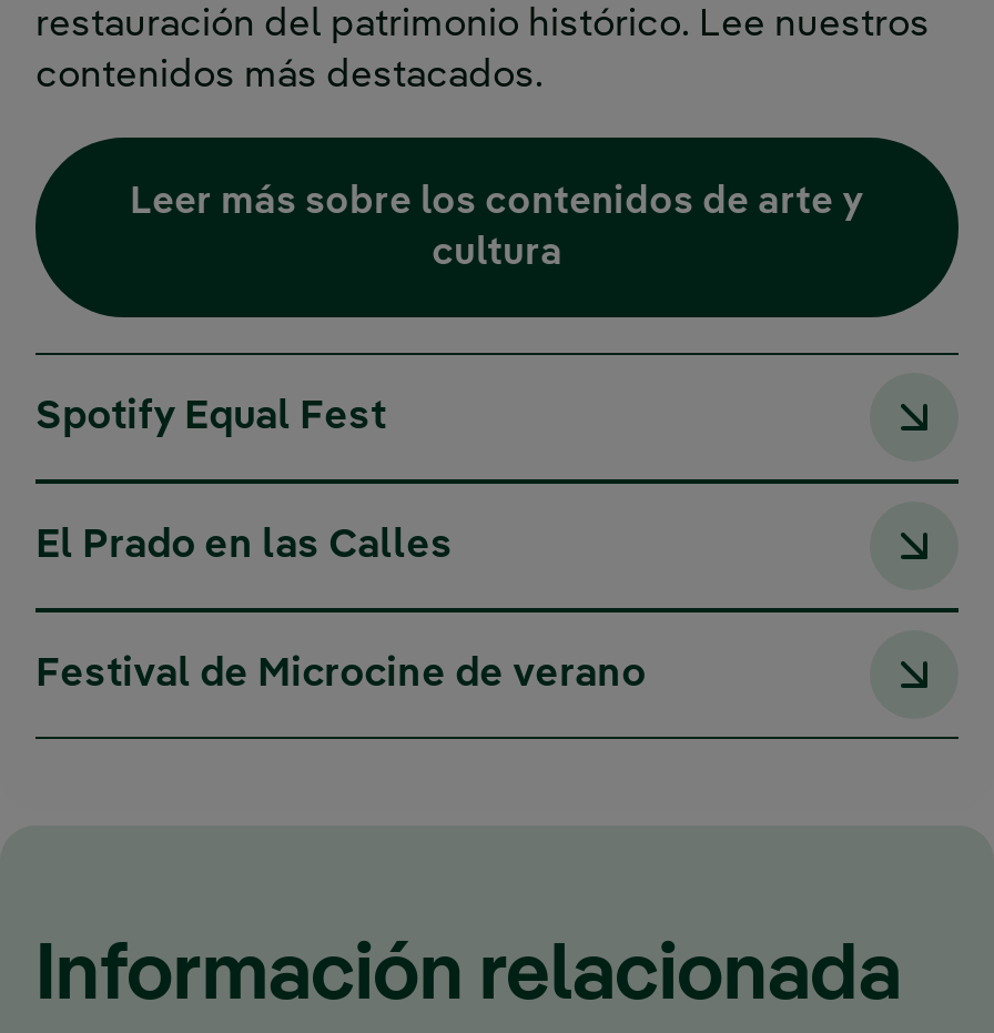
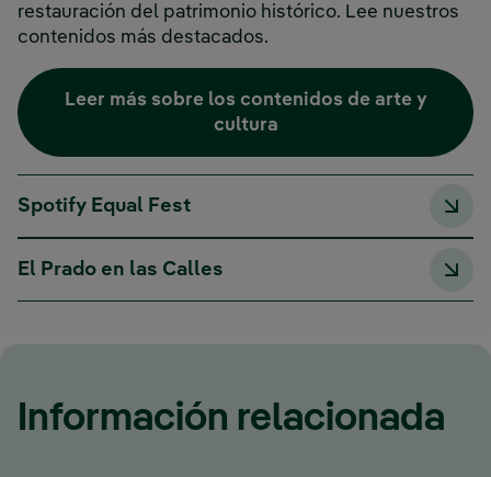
[35,655,646,695] Festival de Microcine de verano -> none

